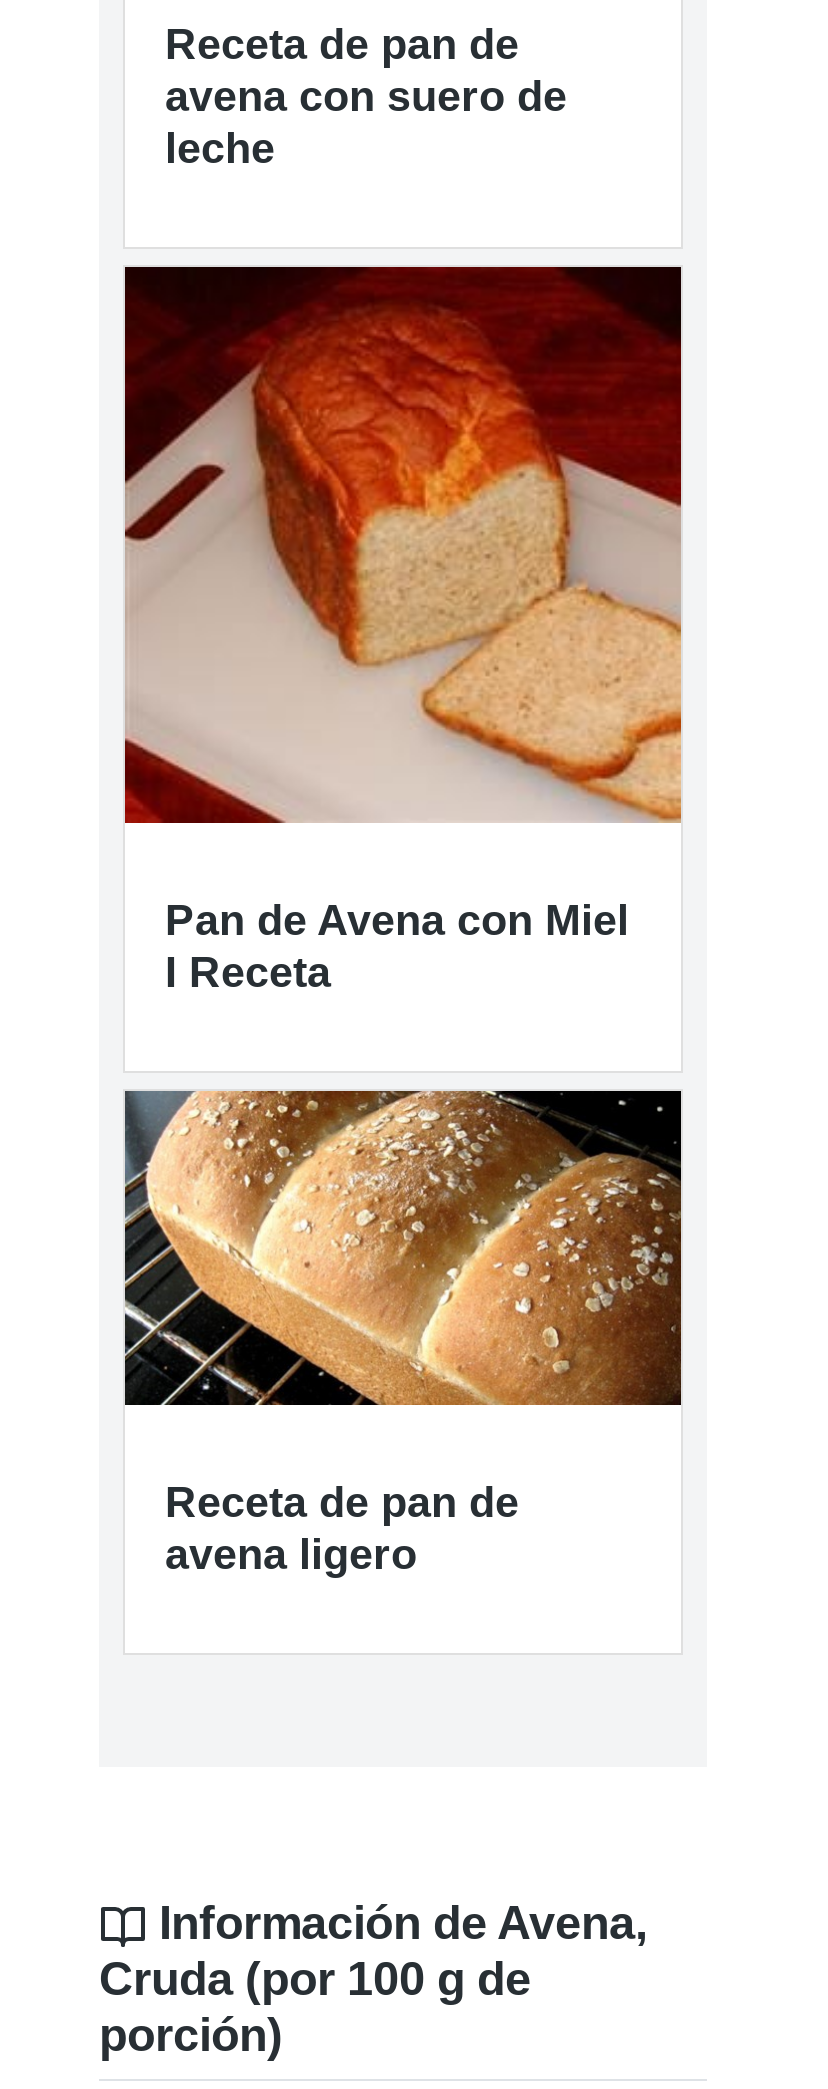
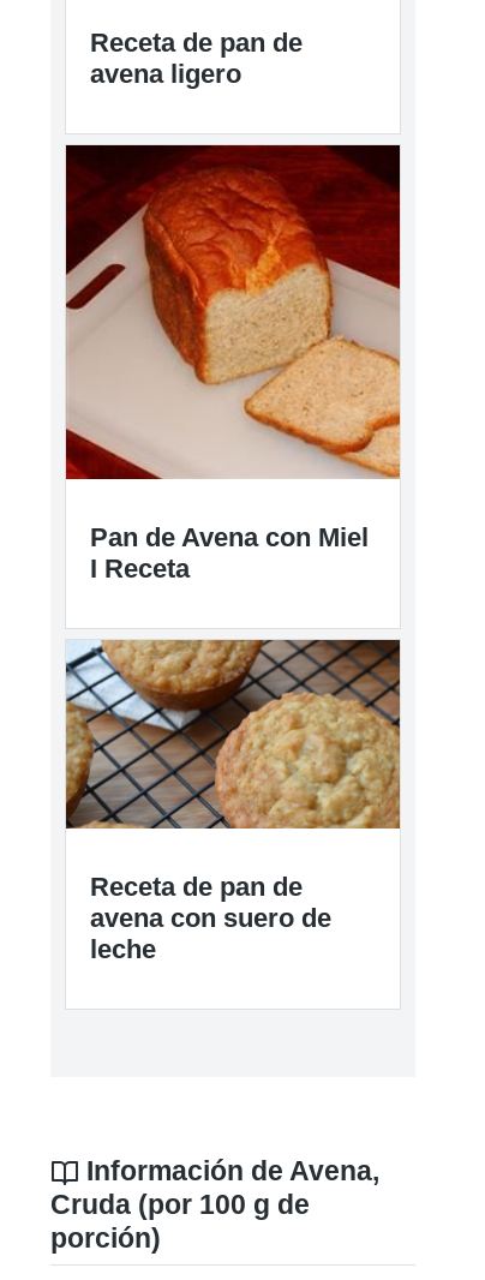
moved [165,72,567,174] -> [90,903,331,964]: avena con suero de | leche
moved [123,267,685,1526] -> [65,145,402,901]: [image] | Pan de Avena con Miel | I Receta | Receta de pan de
[123,1089,683,1407] [image] -> [65,639,401,830] [image]
moved [165,1528,417,1578] -> [90,59,241,89]: avena ligero

